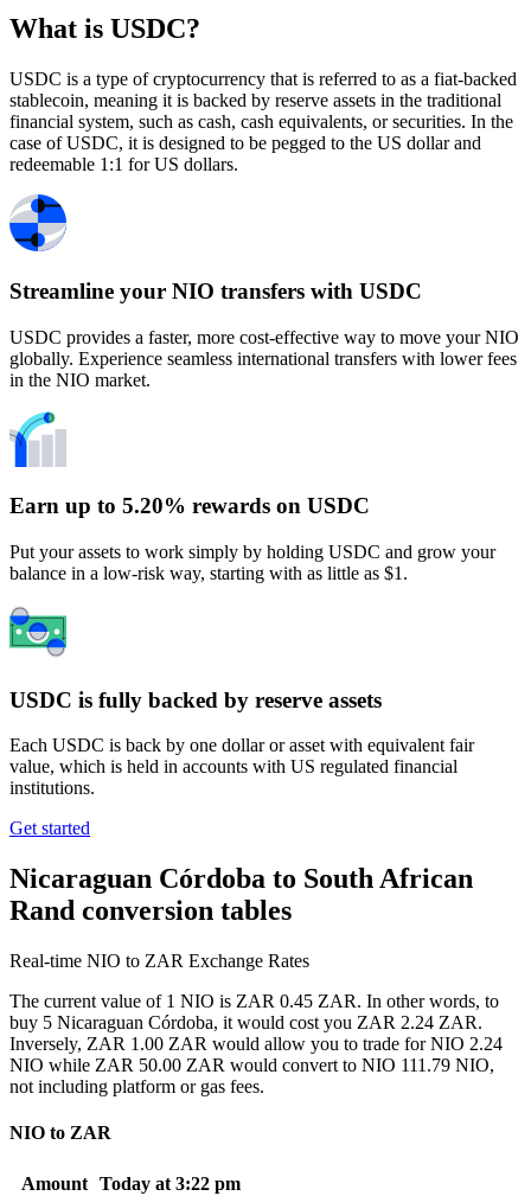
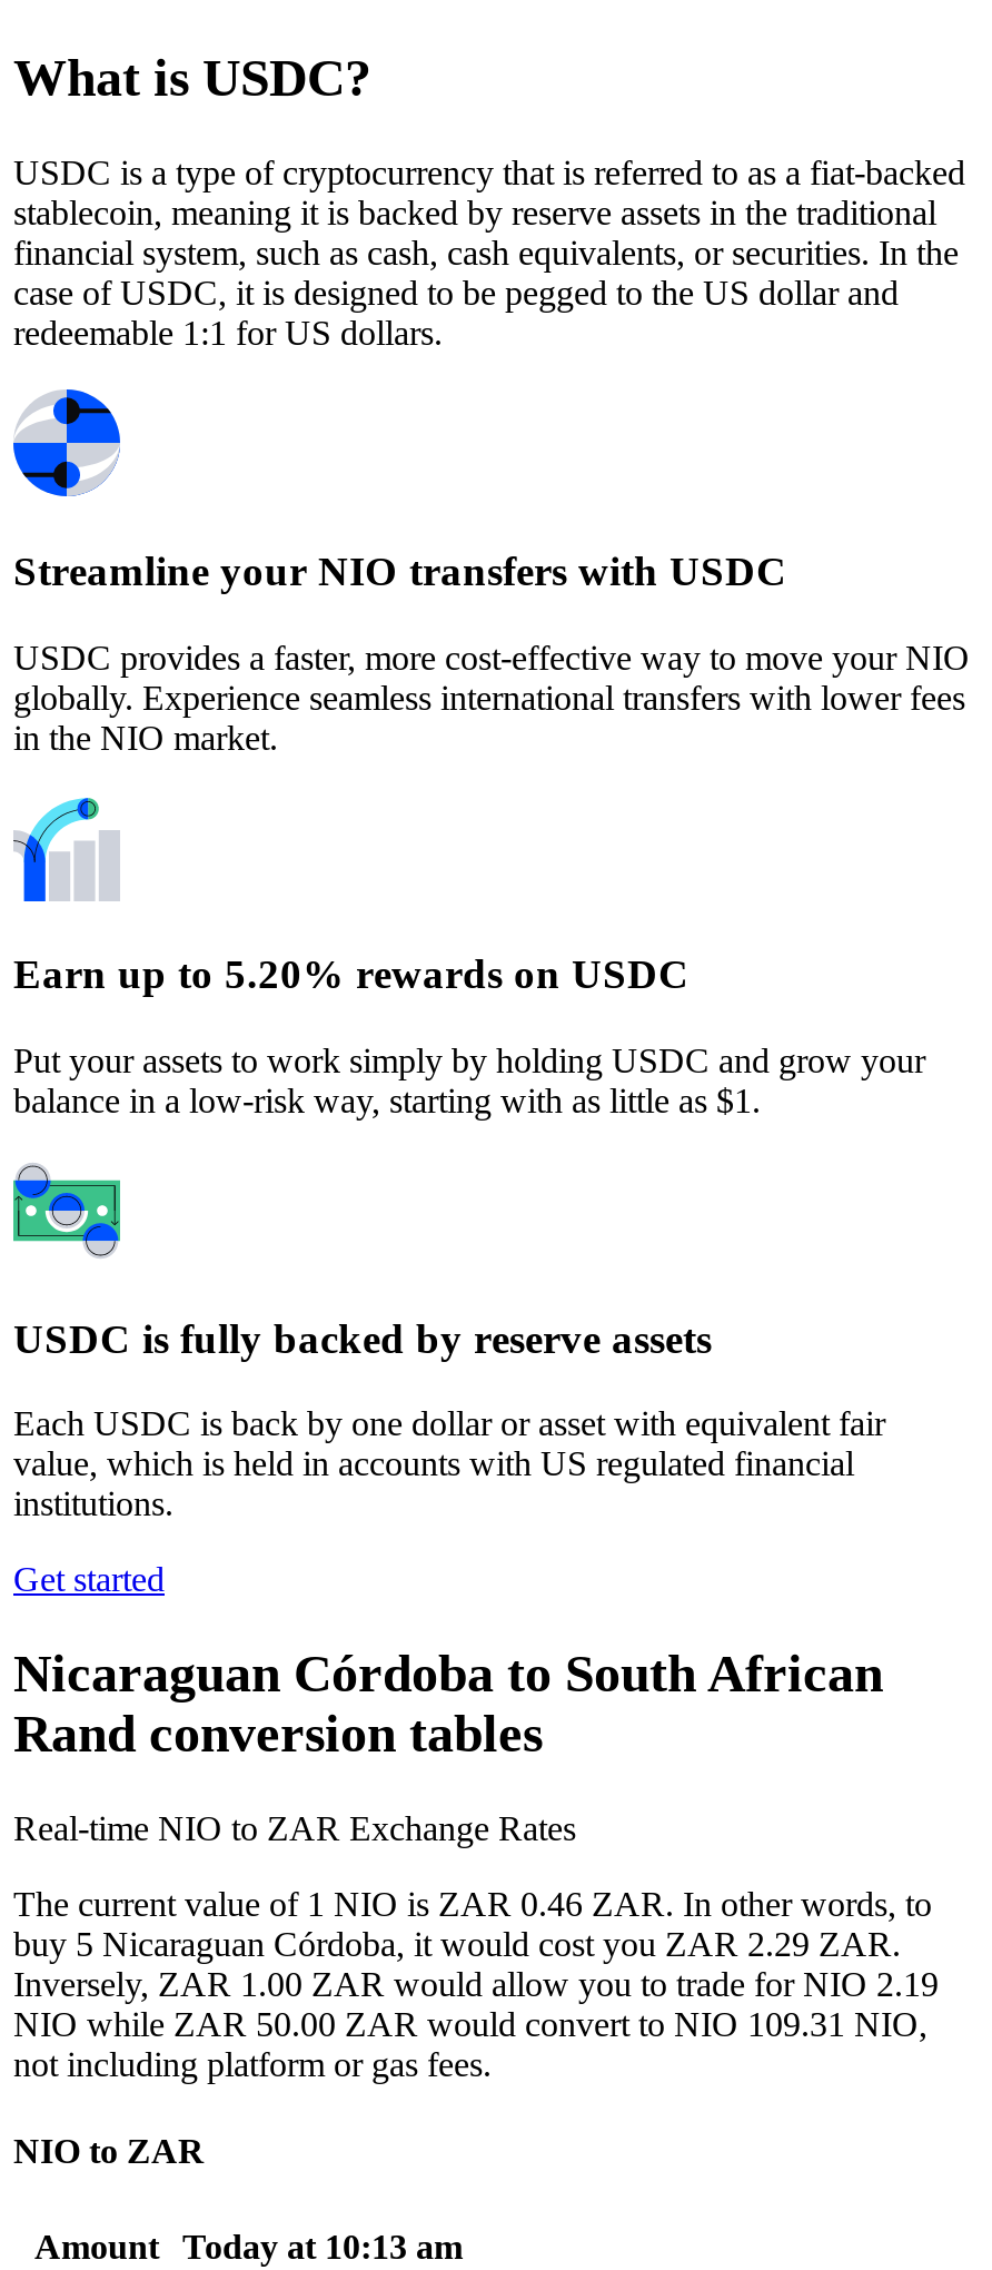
[9,991,499,1011] The current value of 1 NIO is ZAR 0.45 ZAR. In other words, to -> [13,1885,932,1923] The current value of 1 NIO is ZAR 0.46 ZAR. In other words, to
[9,1013,482,1033] buy 5 Nicaraguan Córdoba, it would cost you ZAR 2.24 ZAR. -> [13,1925,901,1963] buy 5 Nicaraguan Córdoba, it would cost you ZAR 2.29 ZAR.
[9,1034,503,1054] Inversely, ZAR 1.00 ZAR would allow you to trade for NIO 2.24 -> [13,1966,939,2003] Inversely, ZAR 1.00 ZAR would allow you to trade for NIO 2.19
[9,1055,494,1075] NIO while ZAR 50.00 ZAR would convert to NIO 111.79 NIO, -> [13,2006,927,2043] NIO while ZAR 50.00 ZAR would convert to NIO 109.31 NIO,
[21,1173,241,1193] Amount Today at 3:22 pm -> [34,2227,463,2265] Amount Today at 10:13 am

